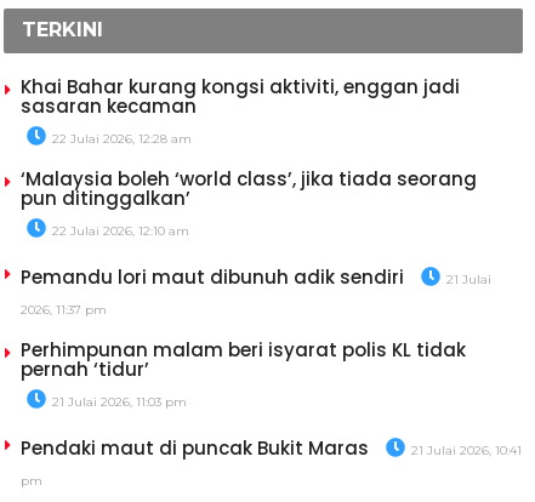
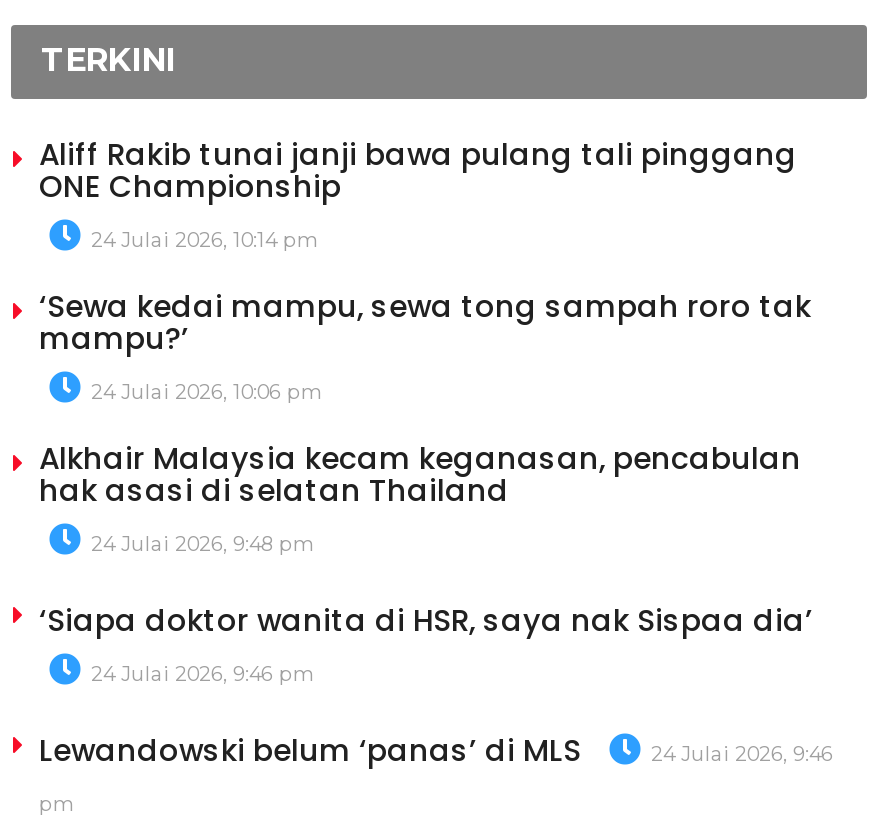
[21,74,460,119] Khai Bahar kurang kongsi aktiviti, enggan jadi | sasaran kecaman -> [39,133,797,207] Aliff Rakib tunai janji bawa pulang tali pinggang | ONE Championship
[49,131,192,147] 22 Julai 2026, 12:28 am -> [85,227,319,253] 24 Julai 2026, 10:14 pm
[21,166,477,211] ‘Malaysia boleh ‘world class’, jika tiada seorang | pun ditinggalkan’ -> [39,285,811,359] ‘Sewa kedai mampu, sewa tong sampah roro tak | mampu?’
[49,223,189,239] 22 Julai 2026, 12:10 am -> [85,379,323,405] 24 Julai 2026, 10:06 pm
[21,264,491,290] Pemandu lori maut dibunuh adik sendiri | 21 Julai -> [39,437,801,511] Alkhair Malaysia kecam keganasan, pencabulan | hak asasi di selatan Thailand
[21,302,107,318] 2026, 11:37 pm -> [85,531,315,557] 24 Julai 2026, 9:48 pm
[21,337,466,382] Perhimpunan malam beri isyarat polis KL tidak | pernah ‘tidur’ -> [39,599,813,641] ‘Siapa doktor wanita di HSR, saya nak Sispaa dia’
[49,394,187,410] 21 Julai 2026, 11:03 pm -> [85,661,315,687] 24 Julai 2026, 9:46 pm
[21,435,522,461] Pendaki maut di puncak Bukit Maras | 21 Julai 2026, 10:41 -> [39,729,833,771] Lewandowski belum ‘panas’ di MLS | 24 Julai 2026, 9:46

